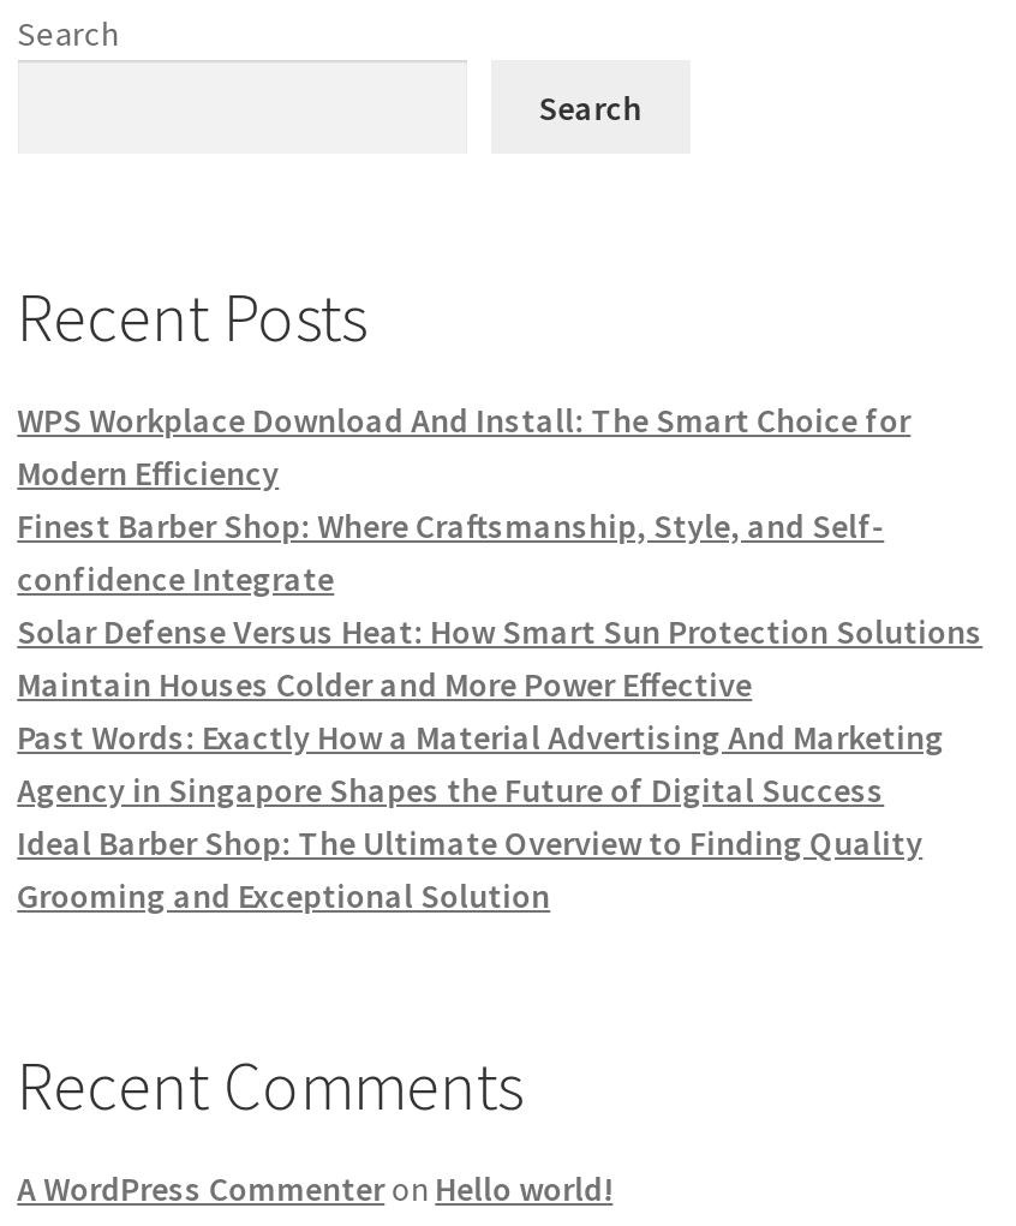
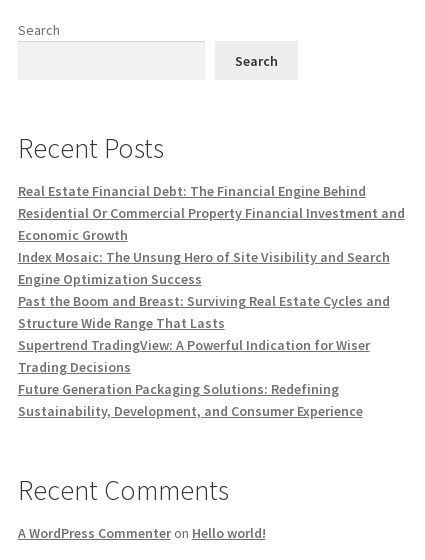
[17,399,983,918] WPS Workplace Download And Install: The Smart Choice for | Modern Efficiency | Finest Barber Shop: Where Craftsmanship, Style, and Self- | confidence Integrate | Solar Defense Versus Heat: How Smart Sun Protection Solutions | Maintain Houses Colder and More Power Effective | Past Words: Exactly How a Material Advertising And Marketing | Agency in Singapore Shapes the Future of Digital Success | Ideal Barber Shop: The Ultimate Overview to Finding Quality | Grooming and Exceptional Solution -> [18,182,405,420] Real Estate Financial Debt: The Financial Engine Behind | Residential Or Commercial Property Financial Investment and | Economic Growth | Index Mosaic: The Unsung Hero of Site Visibility and Search | Engine Optimization Success | Past the Boom and Breast: Surviving Real Estate Cycles and | Structure Wide Range That Lasts | Supertrend TradingView: A Powerful Indication for Wiser | Trading Decisions | Future Generation Packaging Solutions: Redefining | Sustainability, Development, and Consumer Experience

